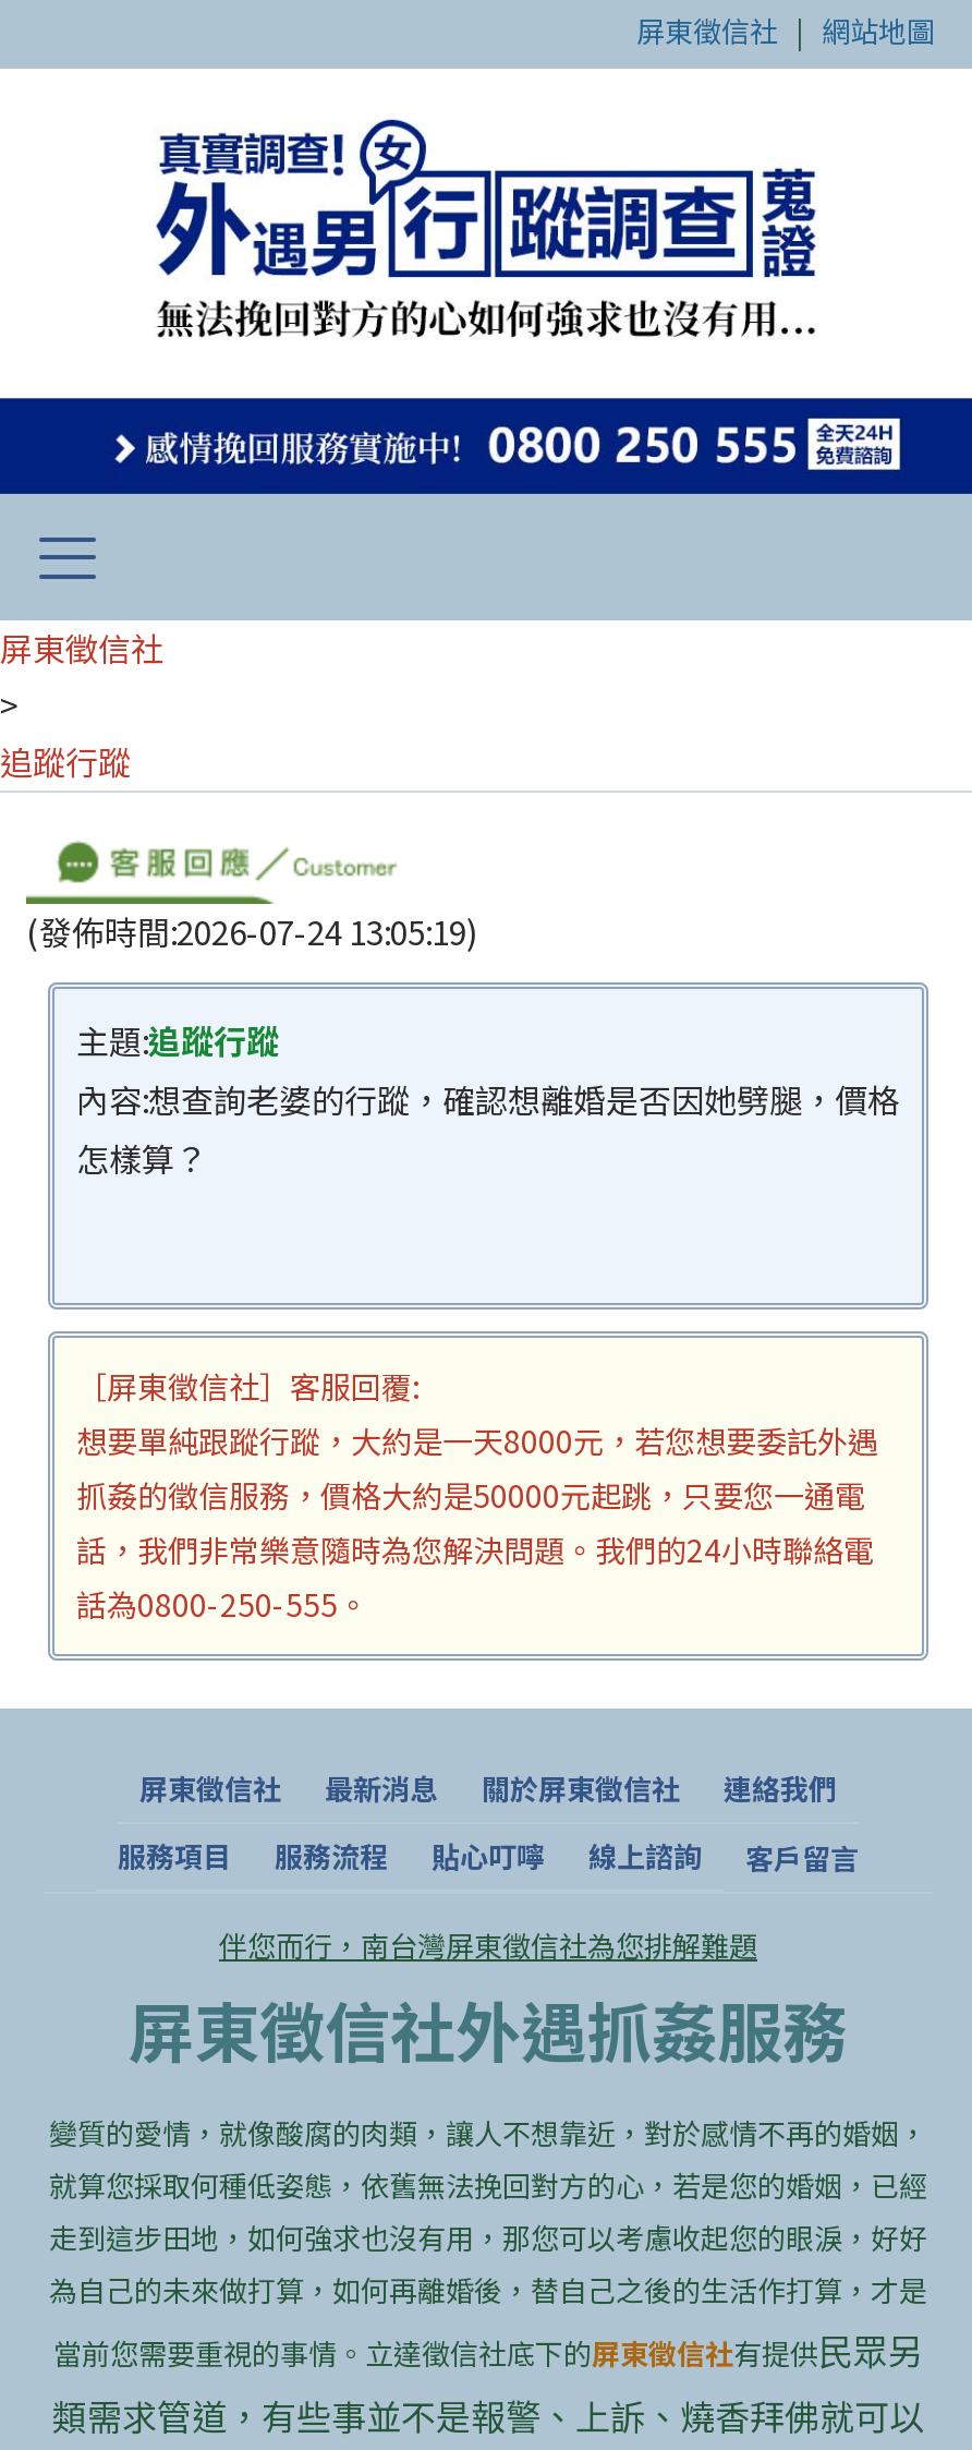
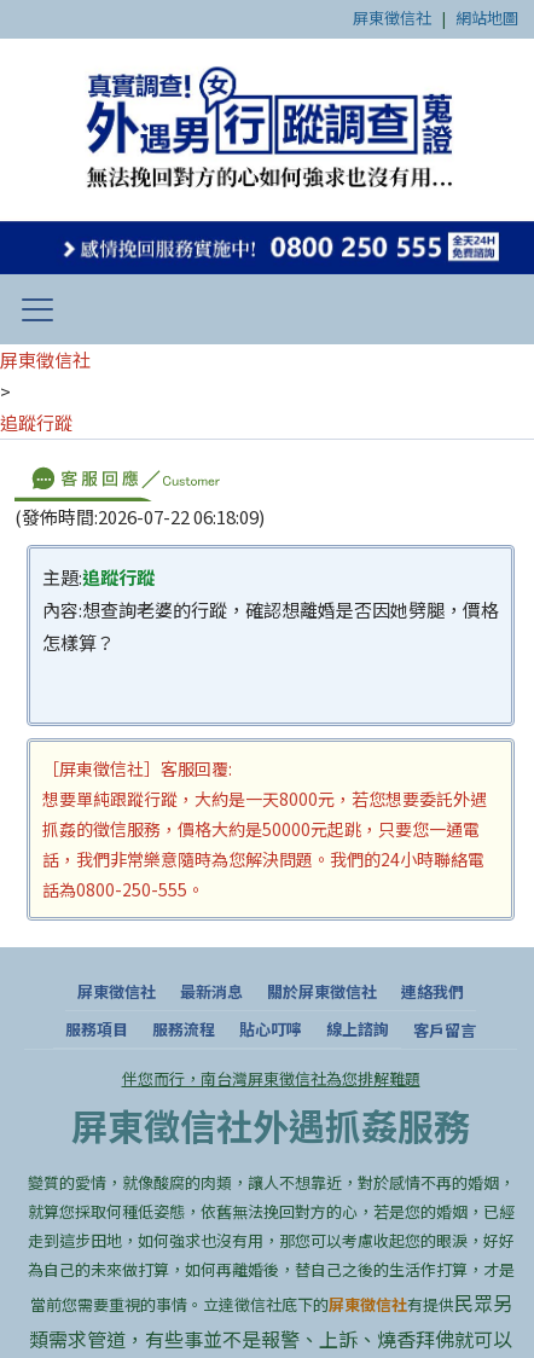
[26,909,477,955] (發佈時間:2026-07-24 13:05:19) -> [14,504,265,530] (發佈時間:2026-07-22 06:18:09)

